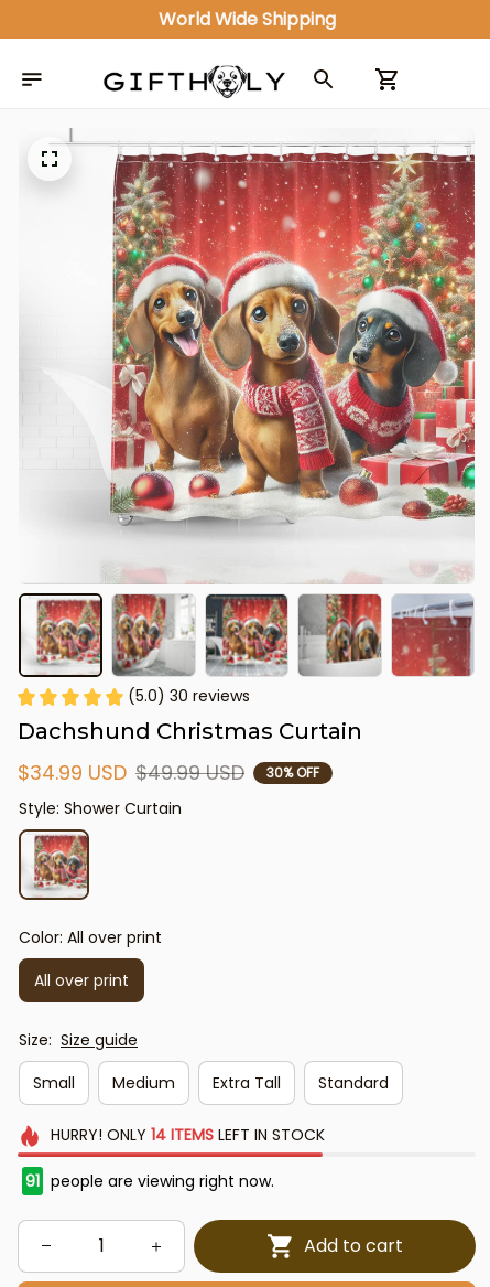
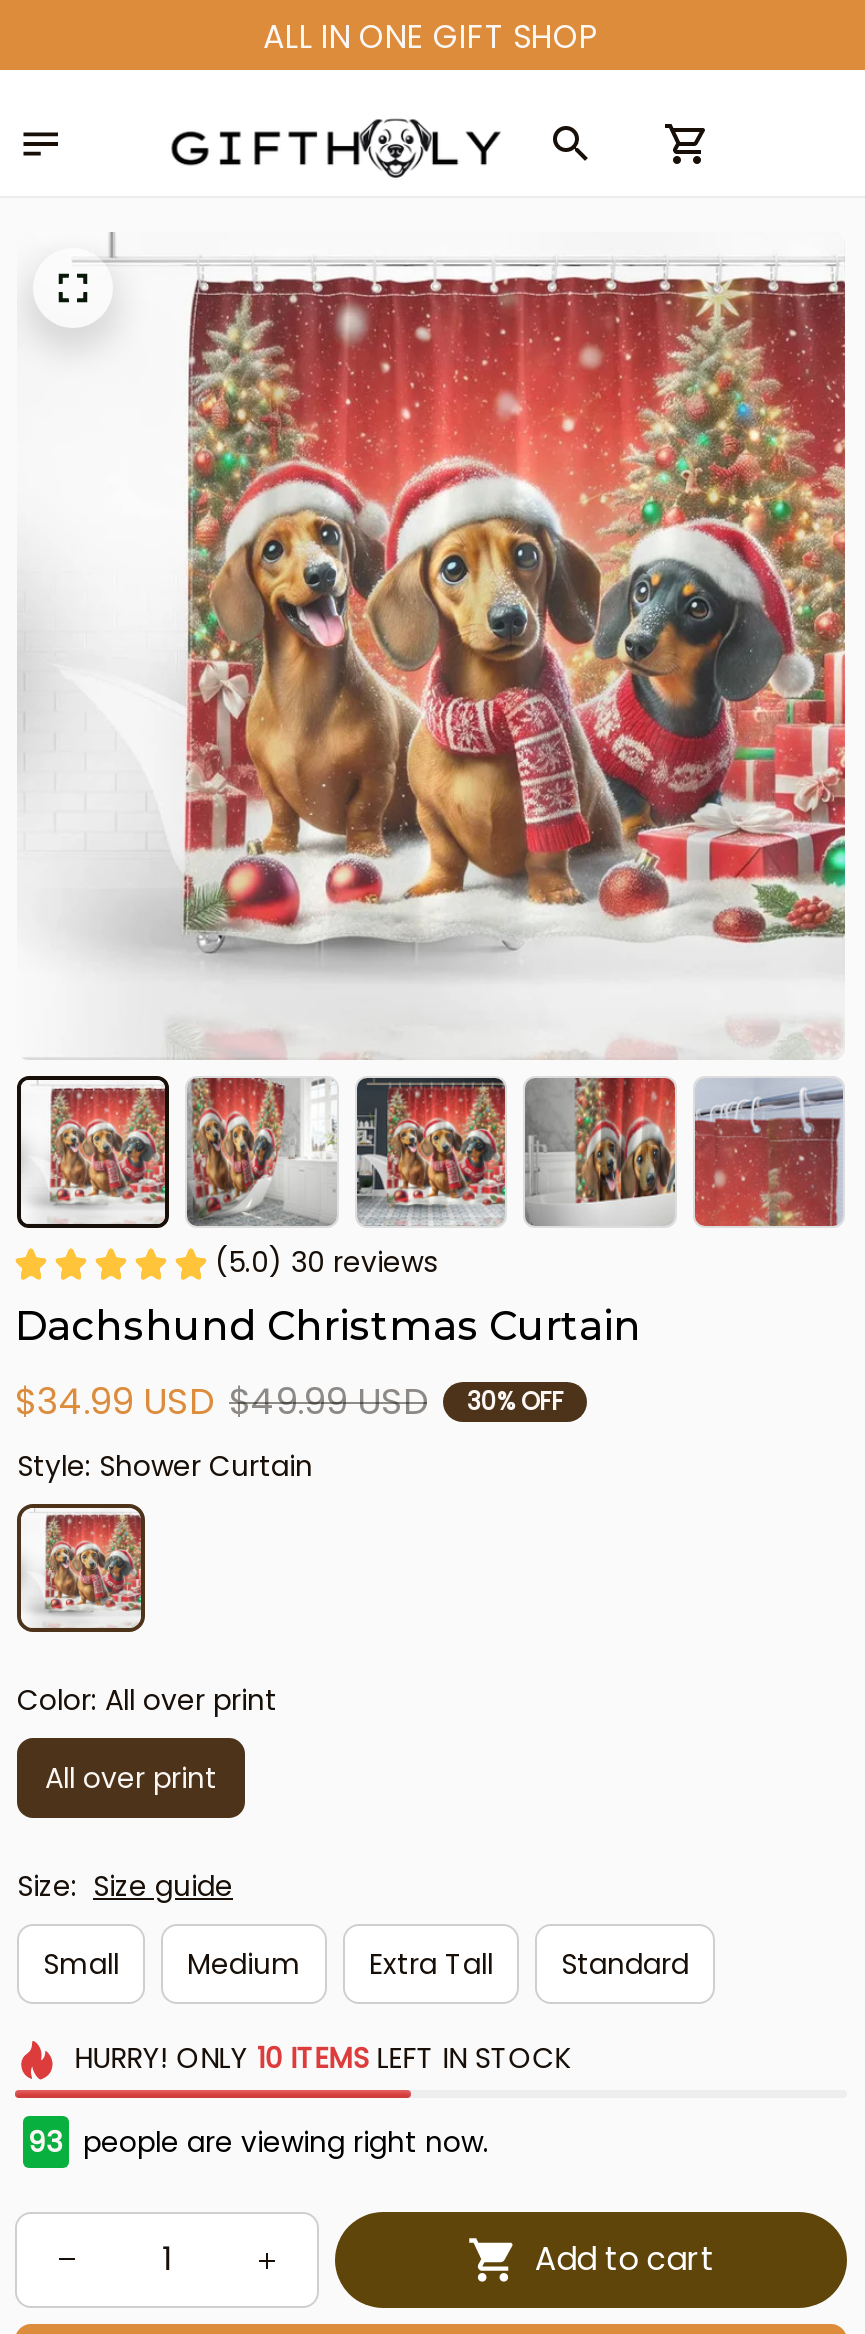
[158,7,335,32] World Wide Shipping -> [263,13,599,59] ALL IN ONE GIFT SHOP
[50,1124,325,1146] HURRY! ONLY 14 ITEMS LEFT IN STOCK -> [74,2038,570,2078] HURRY! ONLY 10 ITEMS LEFT IN STOCK
[25,1170,274,1192] 91 people are viewing right now. -> [28,2122,489,2162] 93 people are viewing right now.

